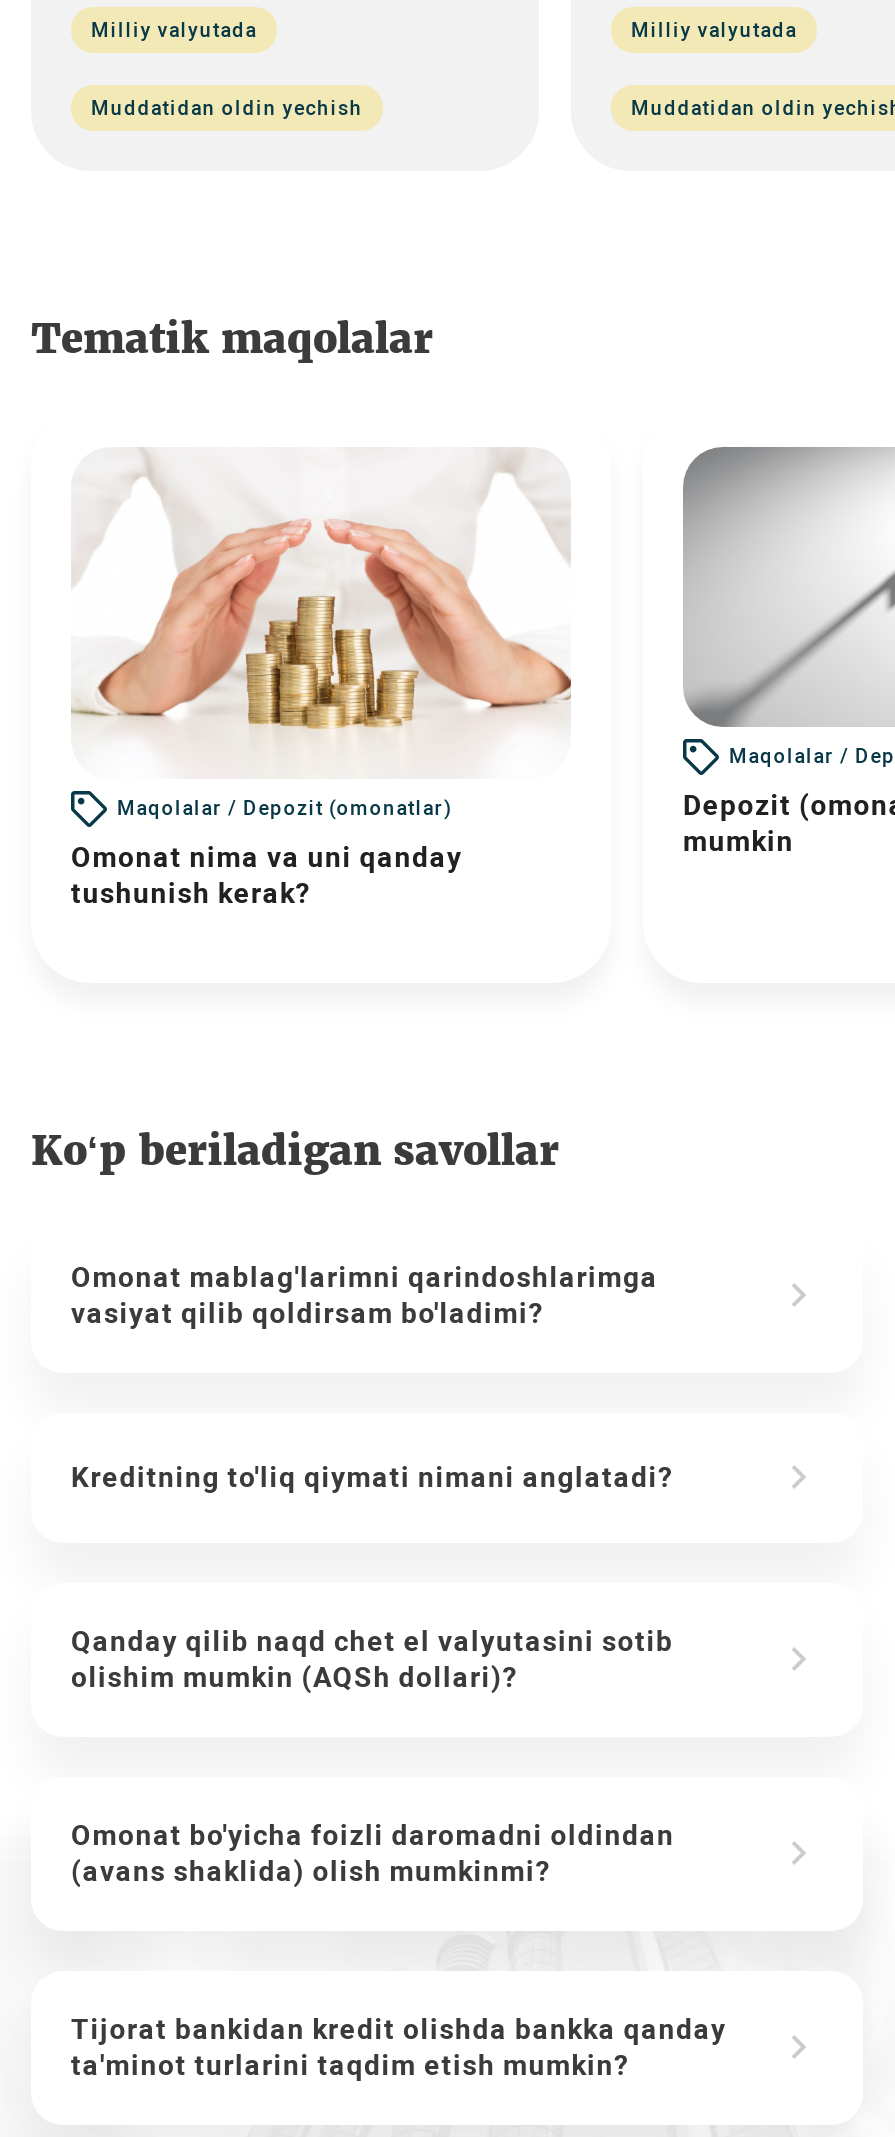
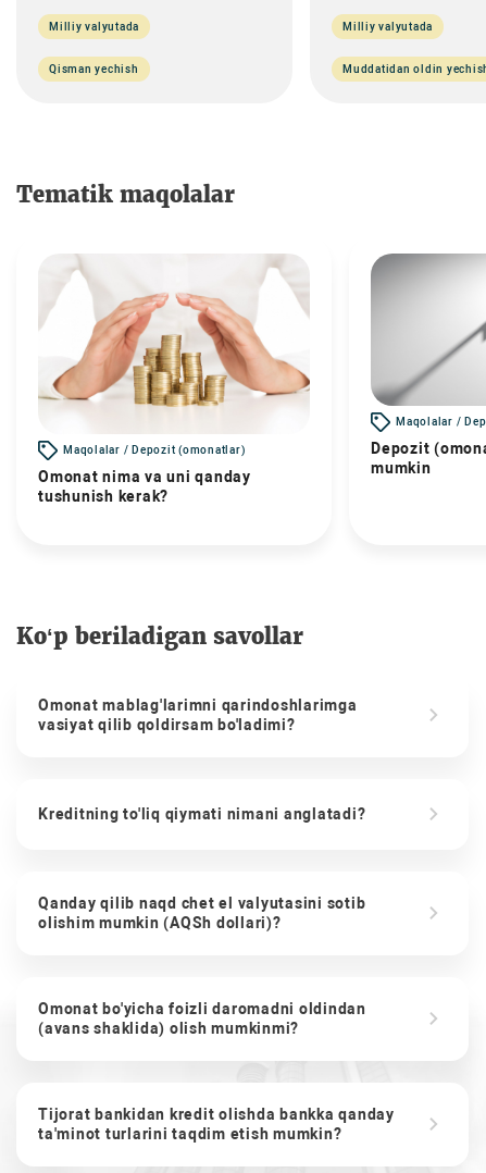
[91,97,363,119] Muddatidan oldin yechish -> [49,63,139,75] Qisman yechish

